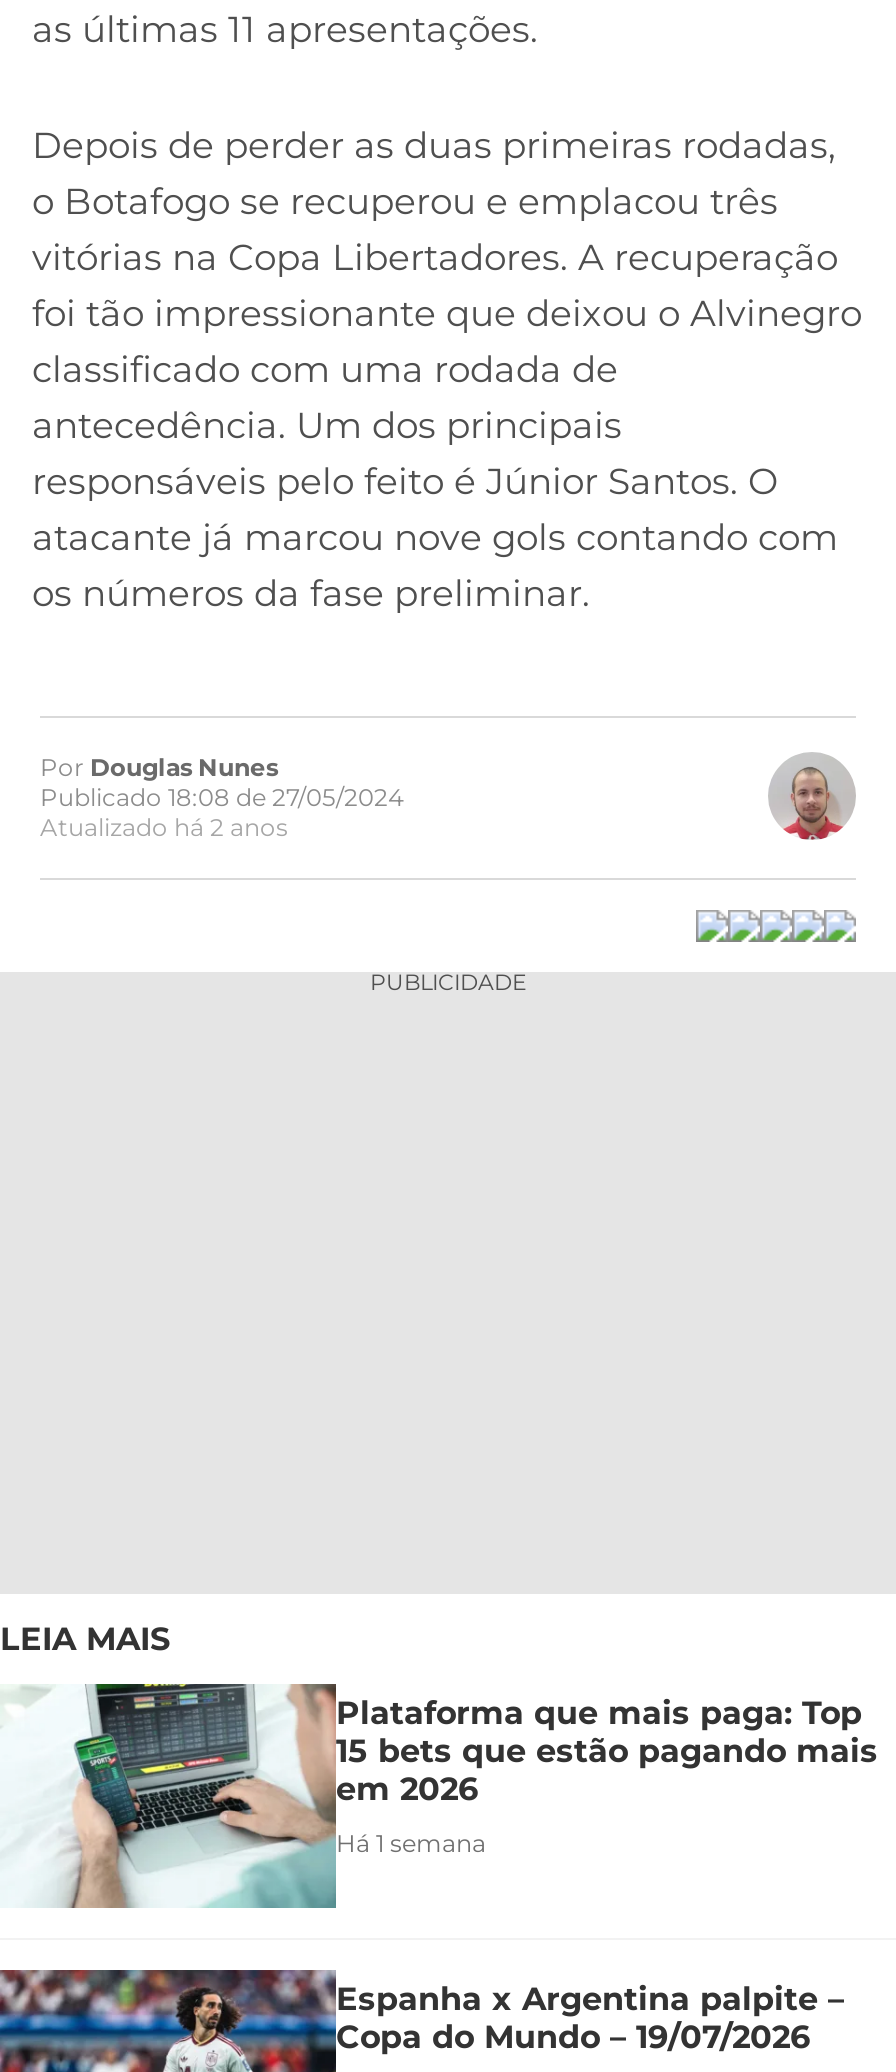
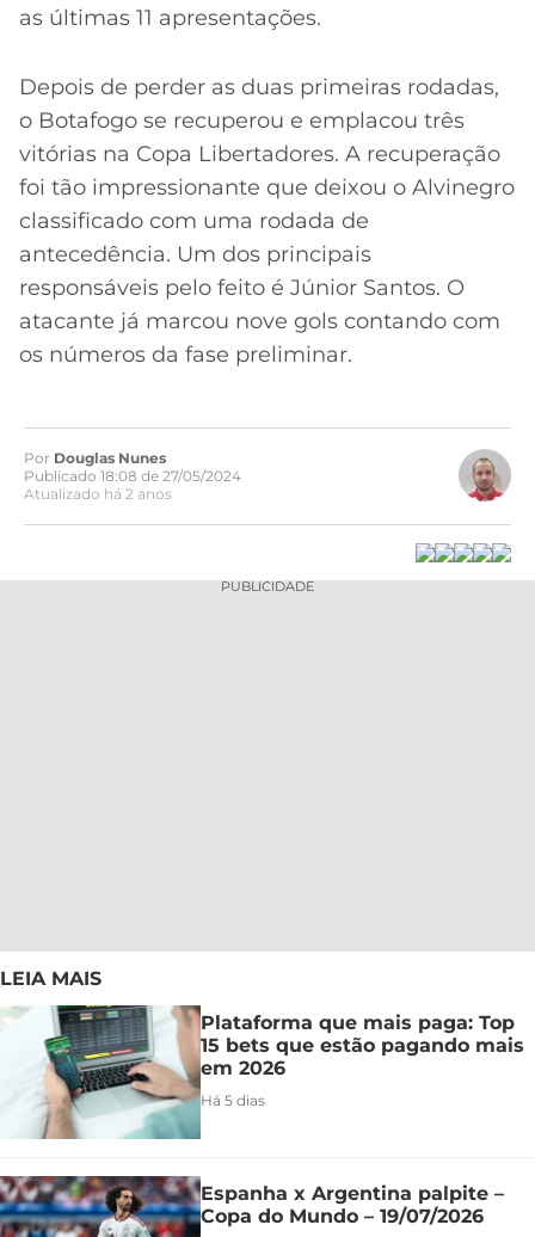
[336,1829,486,1859] Há 1 semana -> [201,1092,265,1110] Há 5 dias

